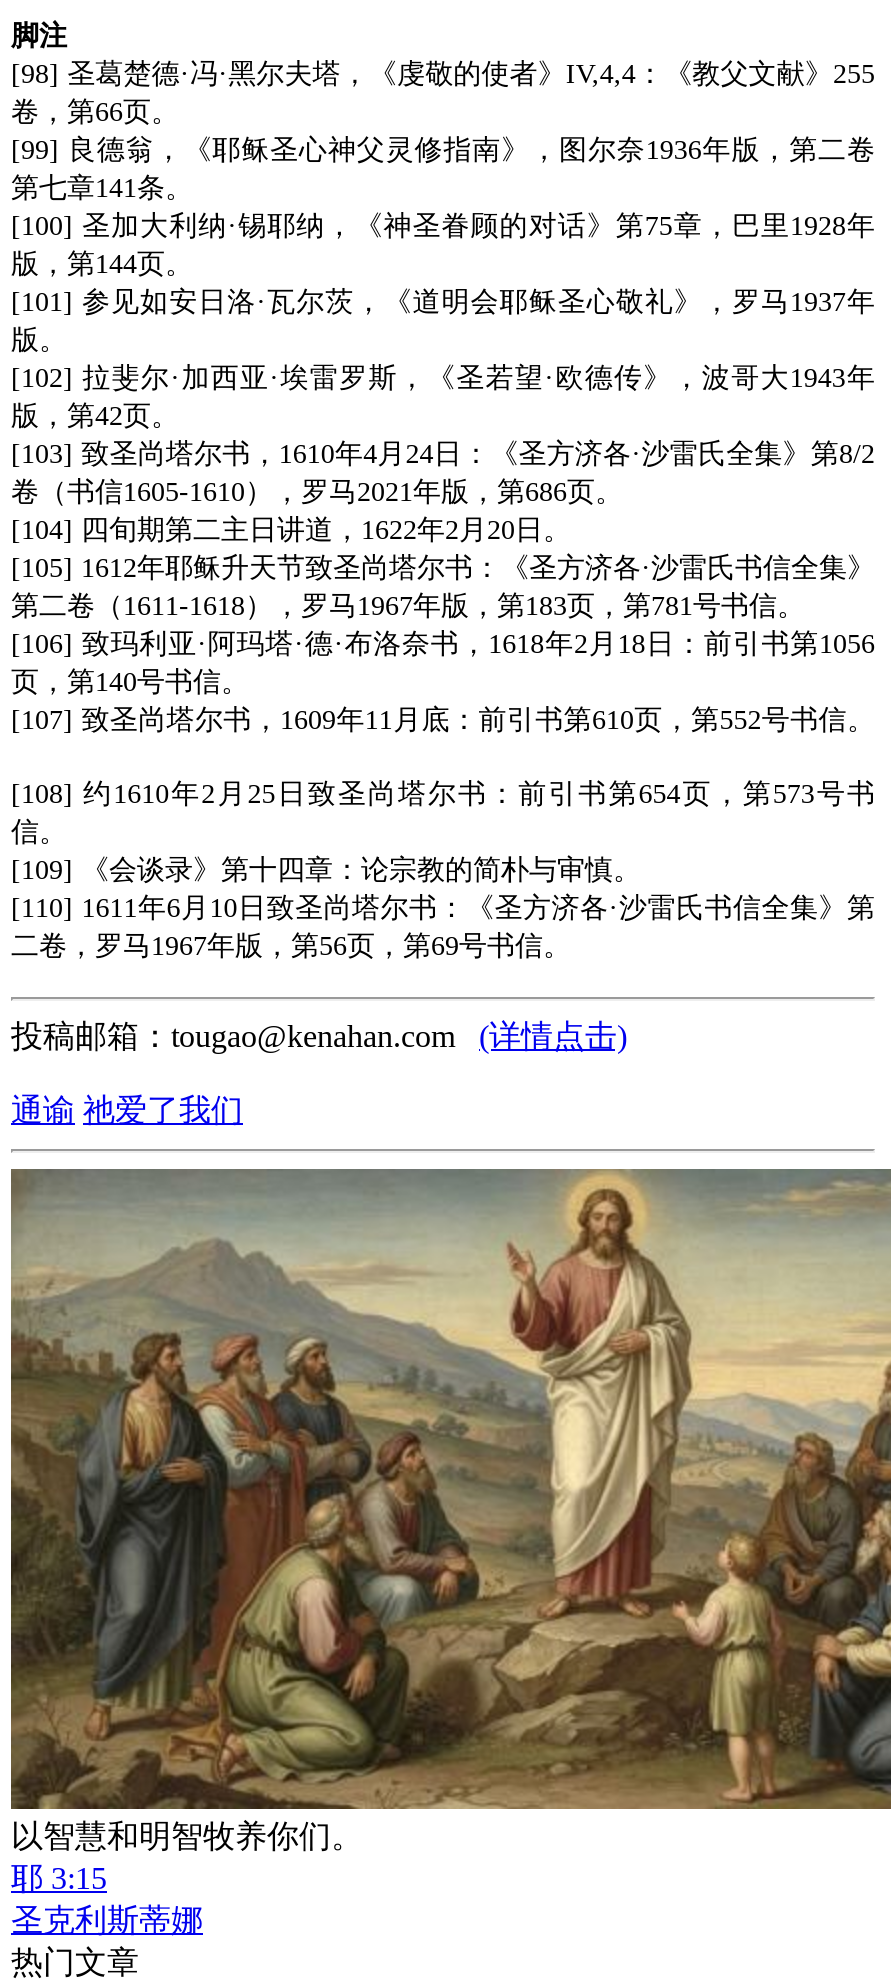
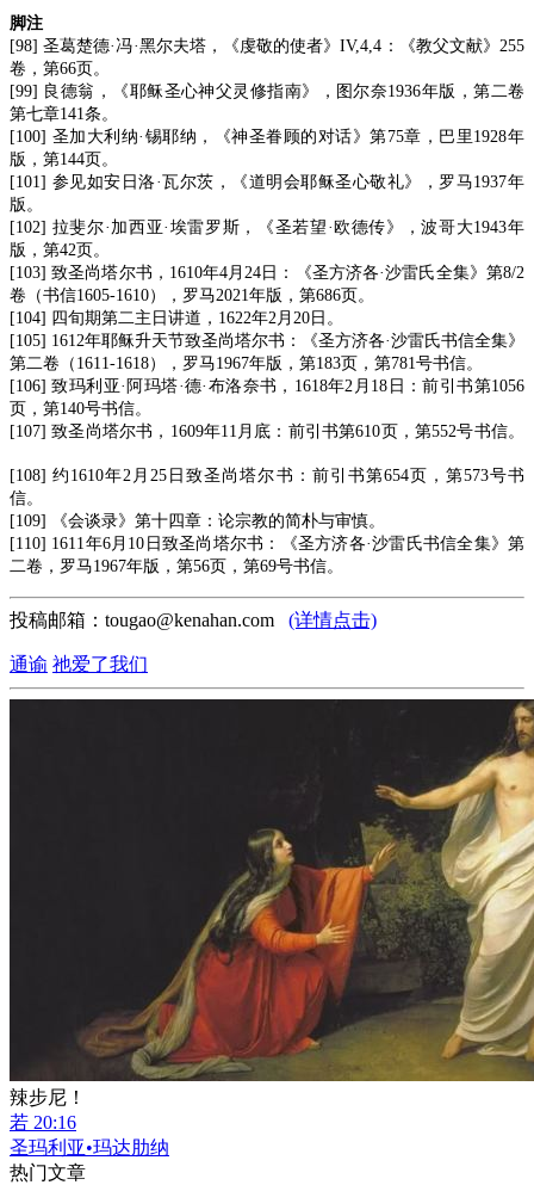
[9,1167,885,1936] [image] | 以智慧和明智牧养你们。 | 耶 3:15 | 圣克利斯蒂娜 -> [8,698,530,1157] [image] | 辣步尼！ | 若 20:16 | 圣玛利亚•玛达肋纳

